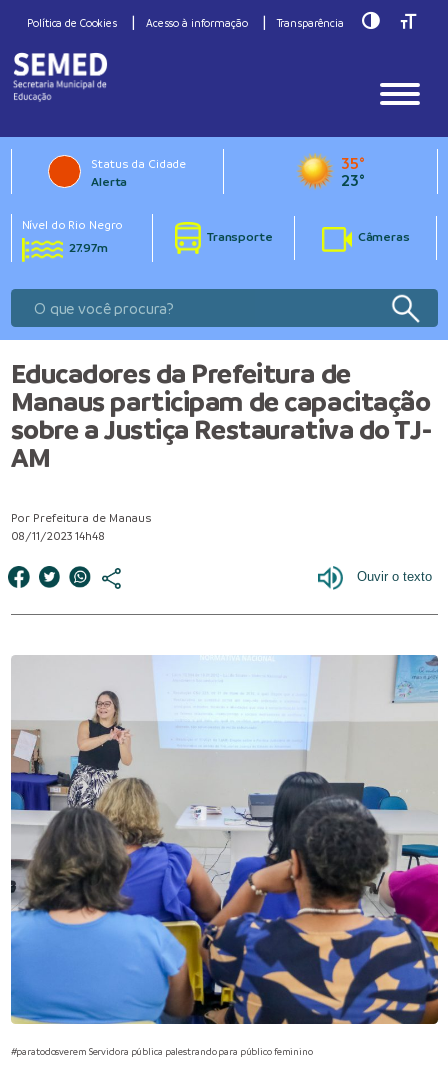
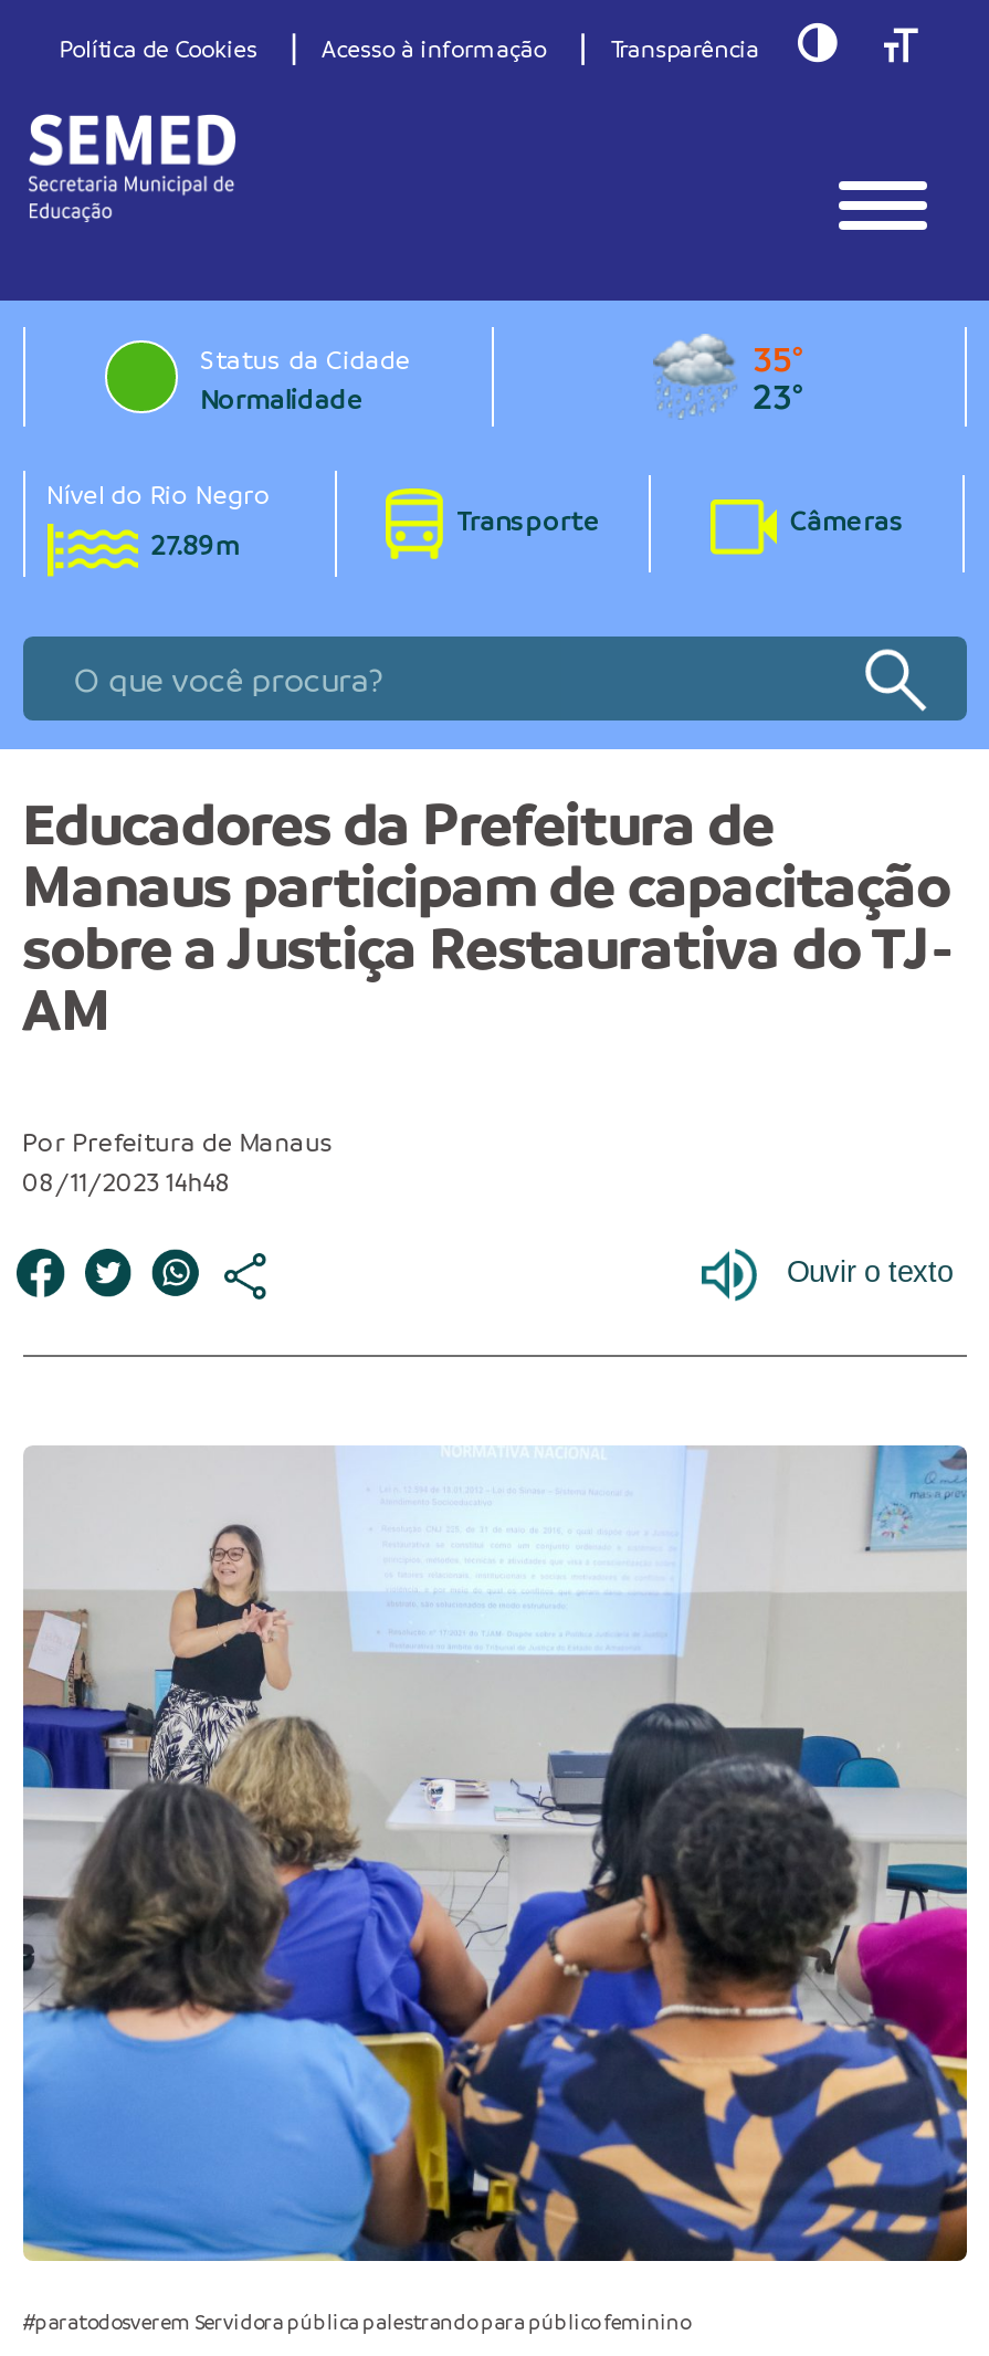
[48,155,127,190] [image] | Alerta -> [105,340,364,417] [image] | Normalidade
[297,153,332,189] [image] -> [655,334,735,411] [image]
[69,240,108,256] 27.97m -> [151,528,239,563] 27.89m

